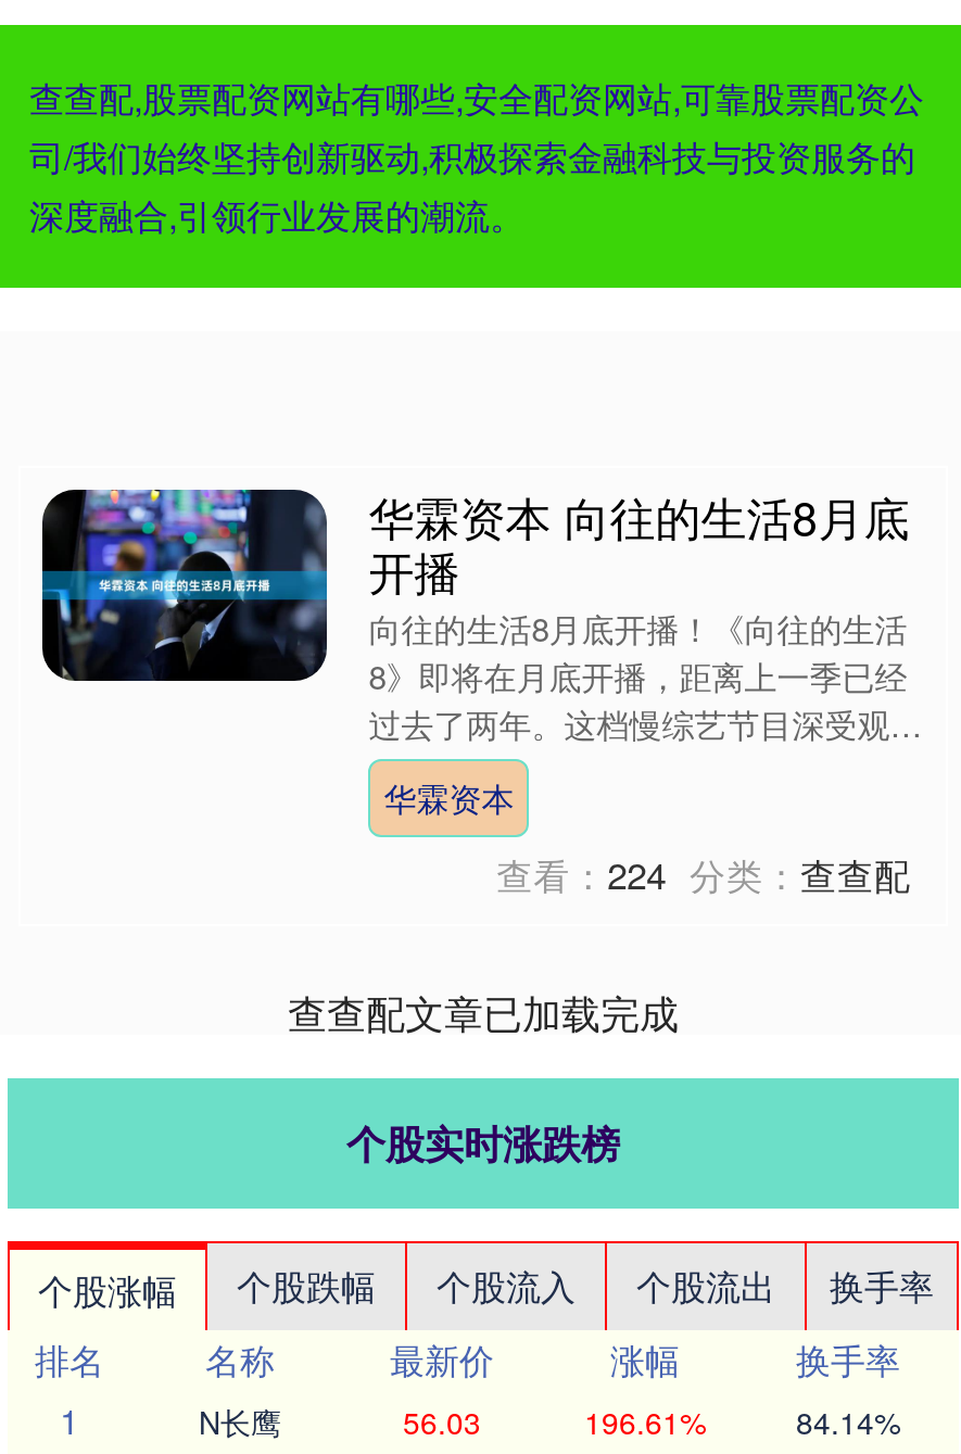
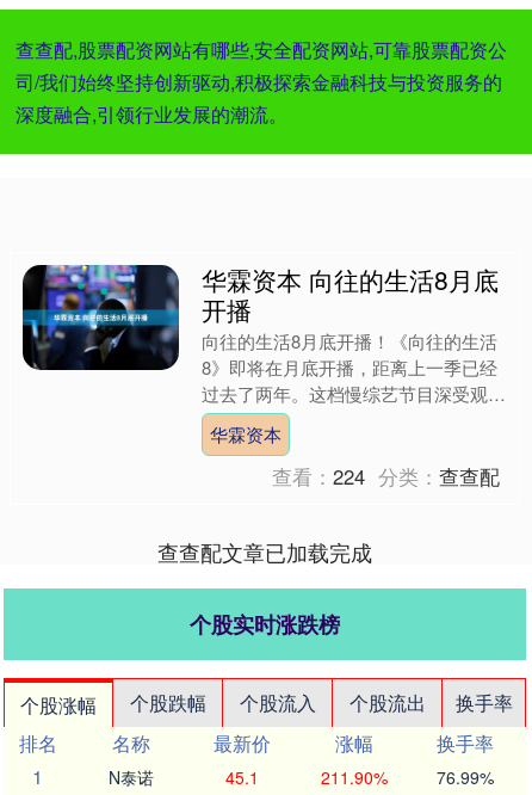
[199,1399,281,1443] N长鹰 -> [109,765,154,789] N泰诺
[403,1399,481,1443] 56.03 -> [225,765,259,789] 45.1
[584,1399,706,1443] 196.61% -> [320,765,387,789] 211.90%
[796,1399,900,1443] 84.14% -> [437,765,494,789] 76.99%

